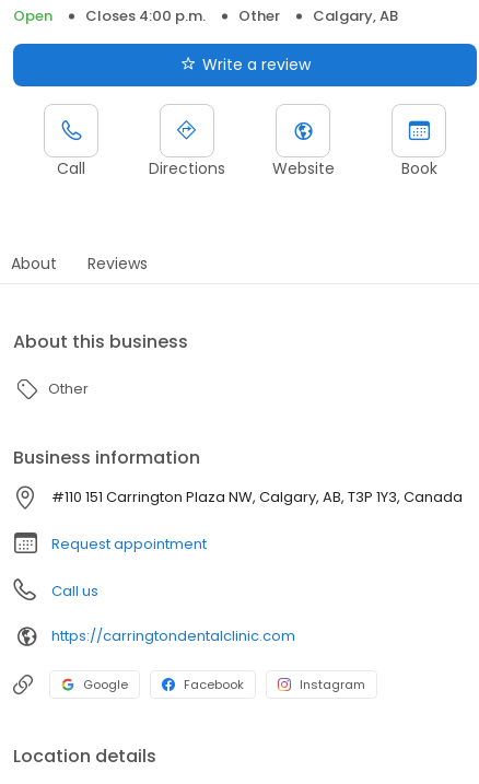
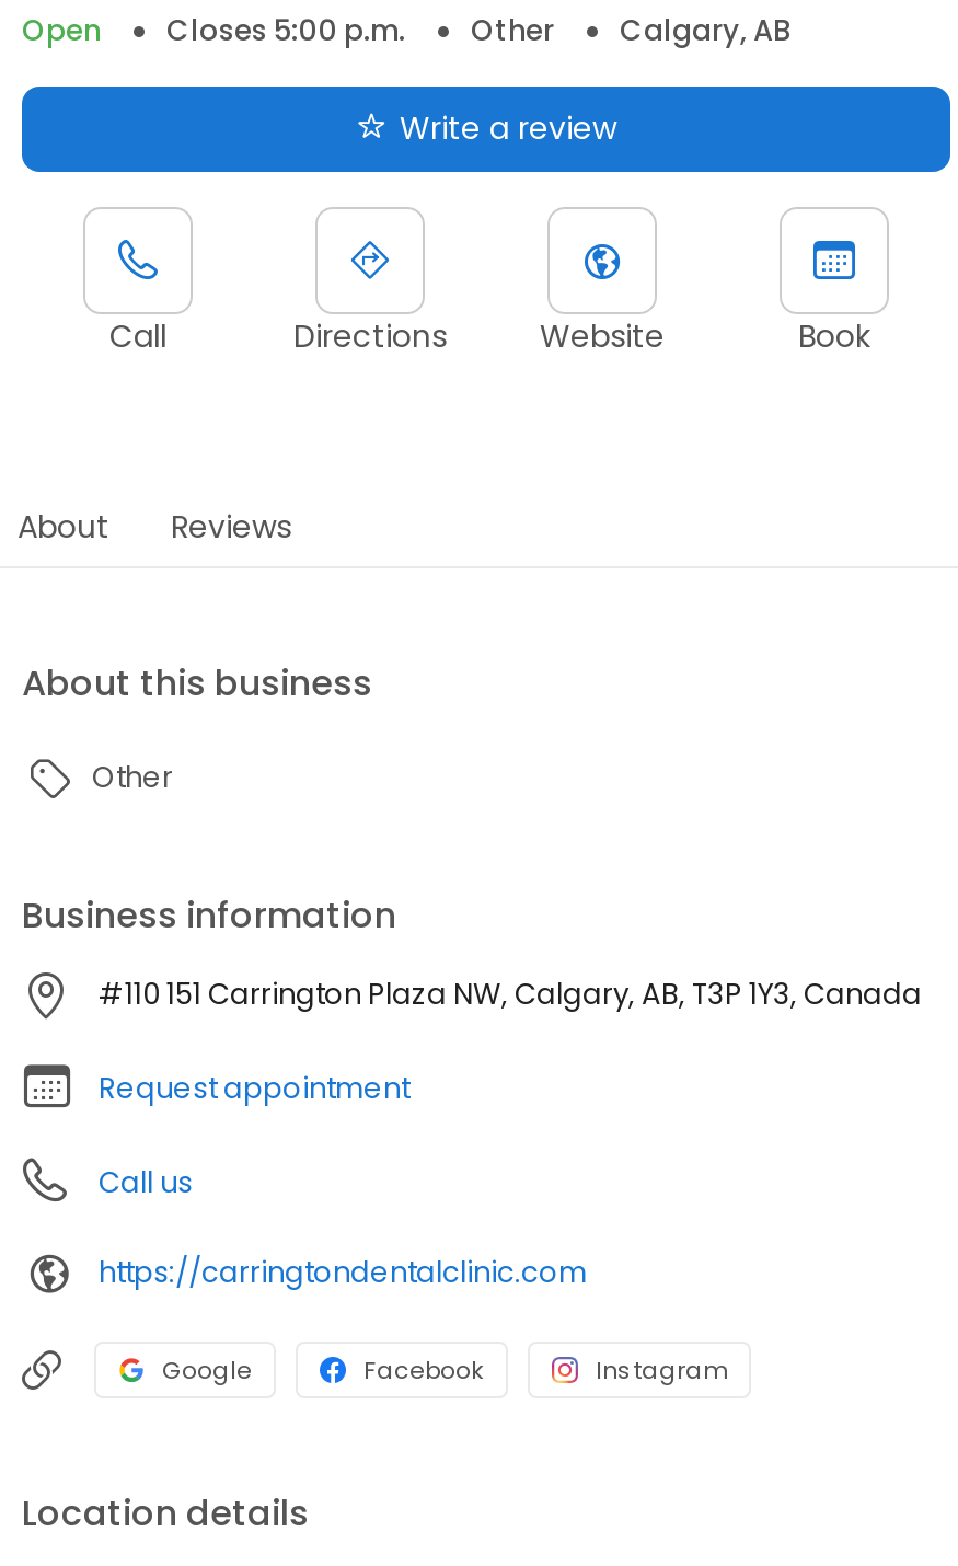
[13,5,398,26] Open Closes 4:00 p.m. Other Calgary, AB -> [22,10,790,51] Open Closes 5:00 p.m. Other Calgary, AB

